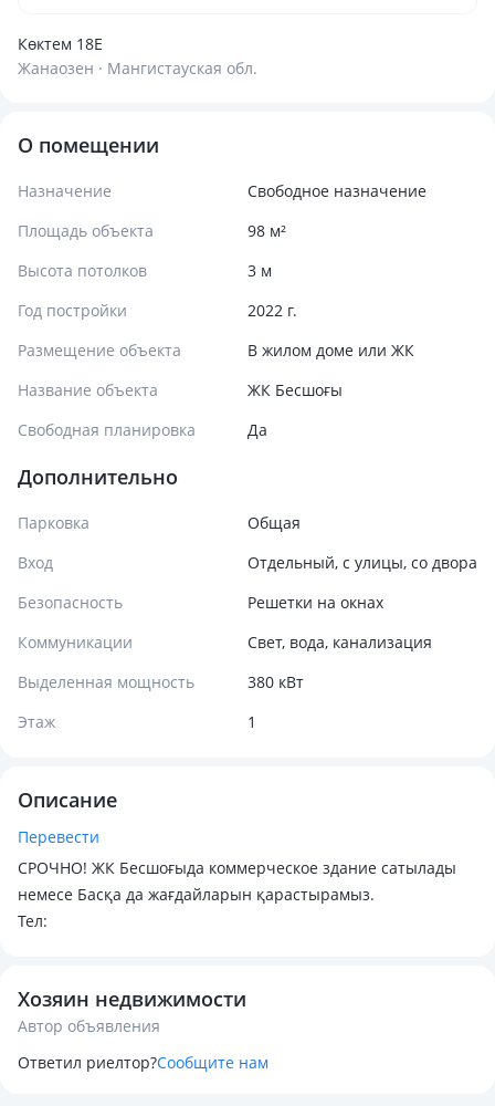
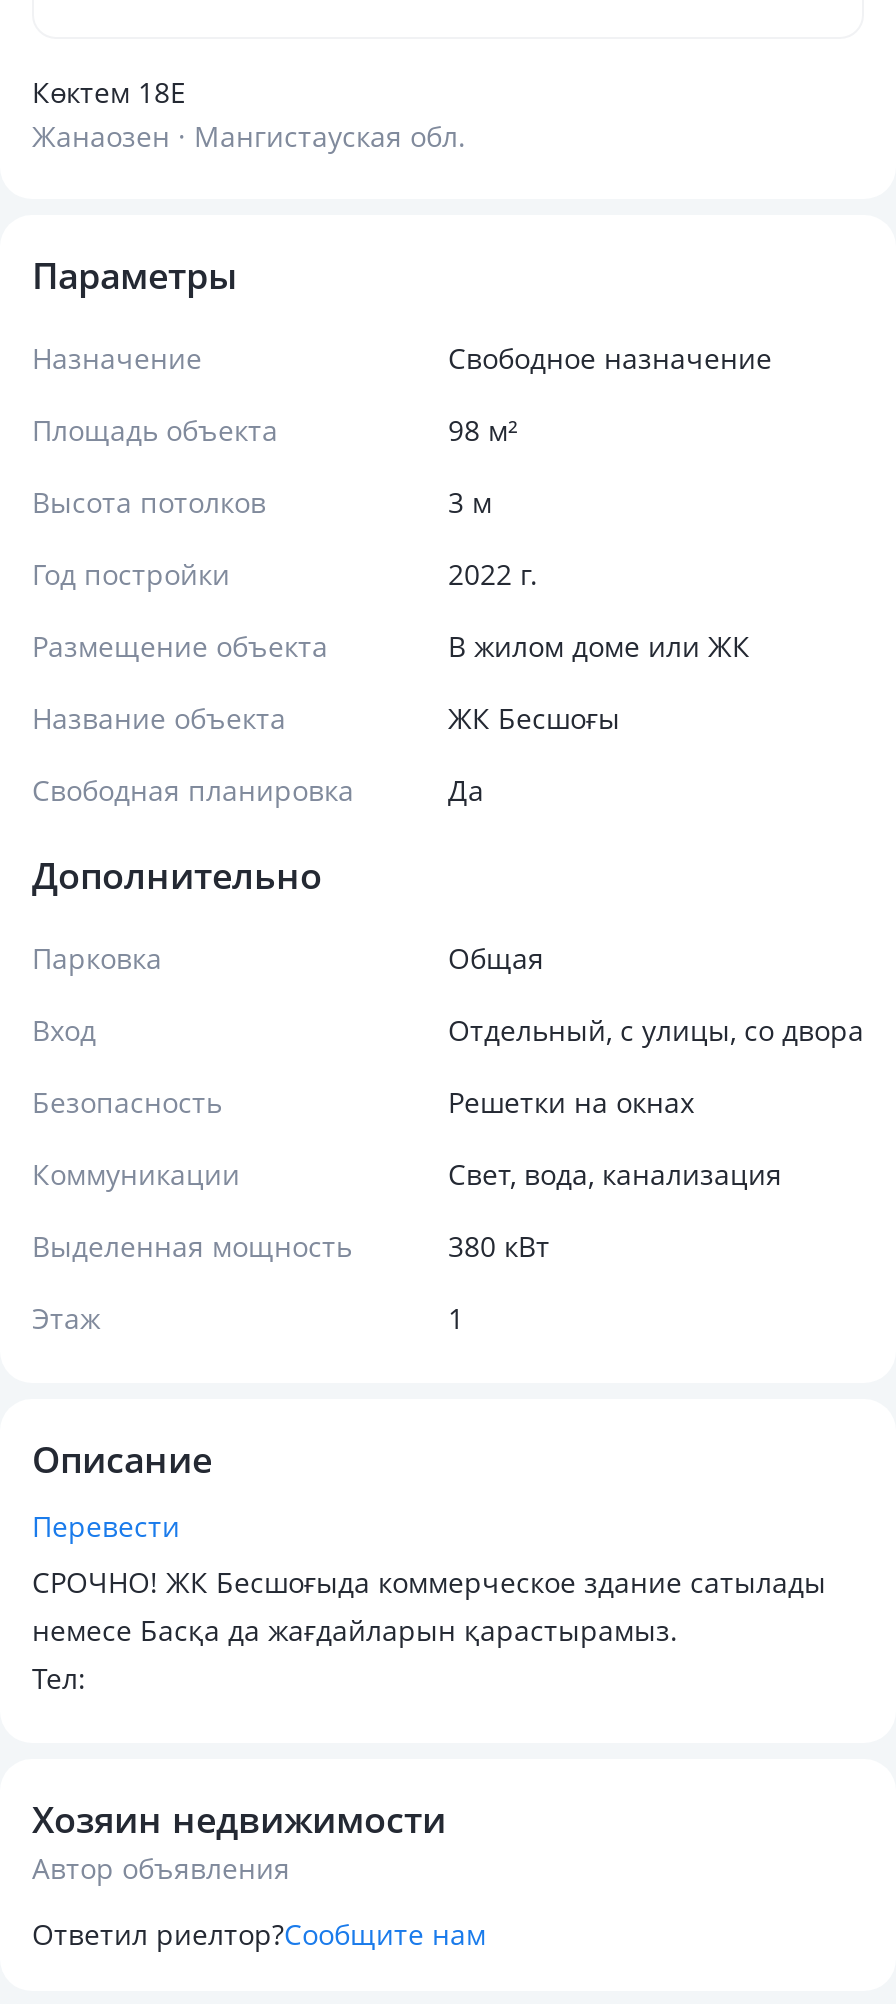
[18,132,159,158] О помещении -> [32,250,238,298] Параметры

